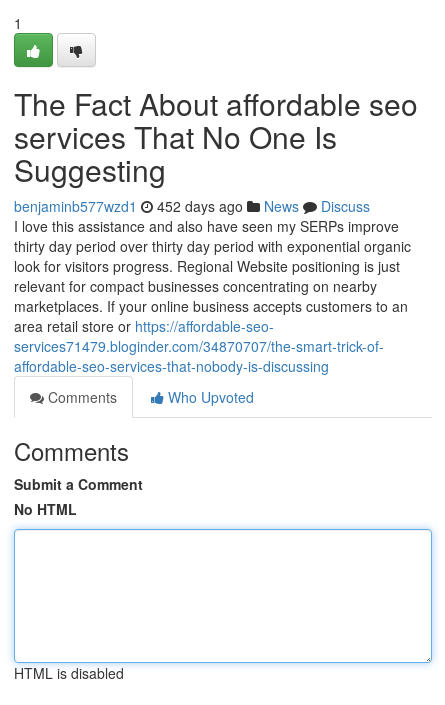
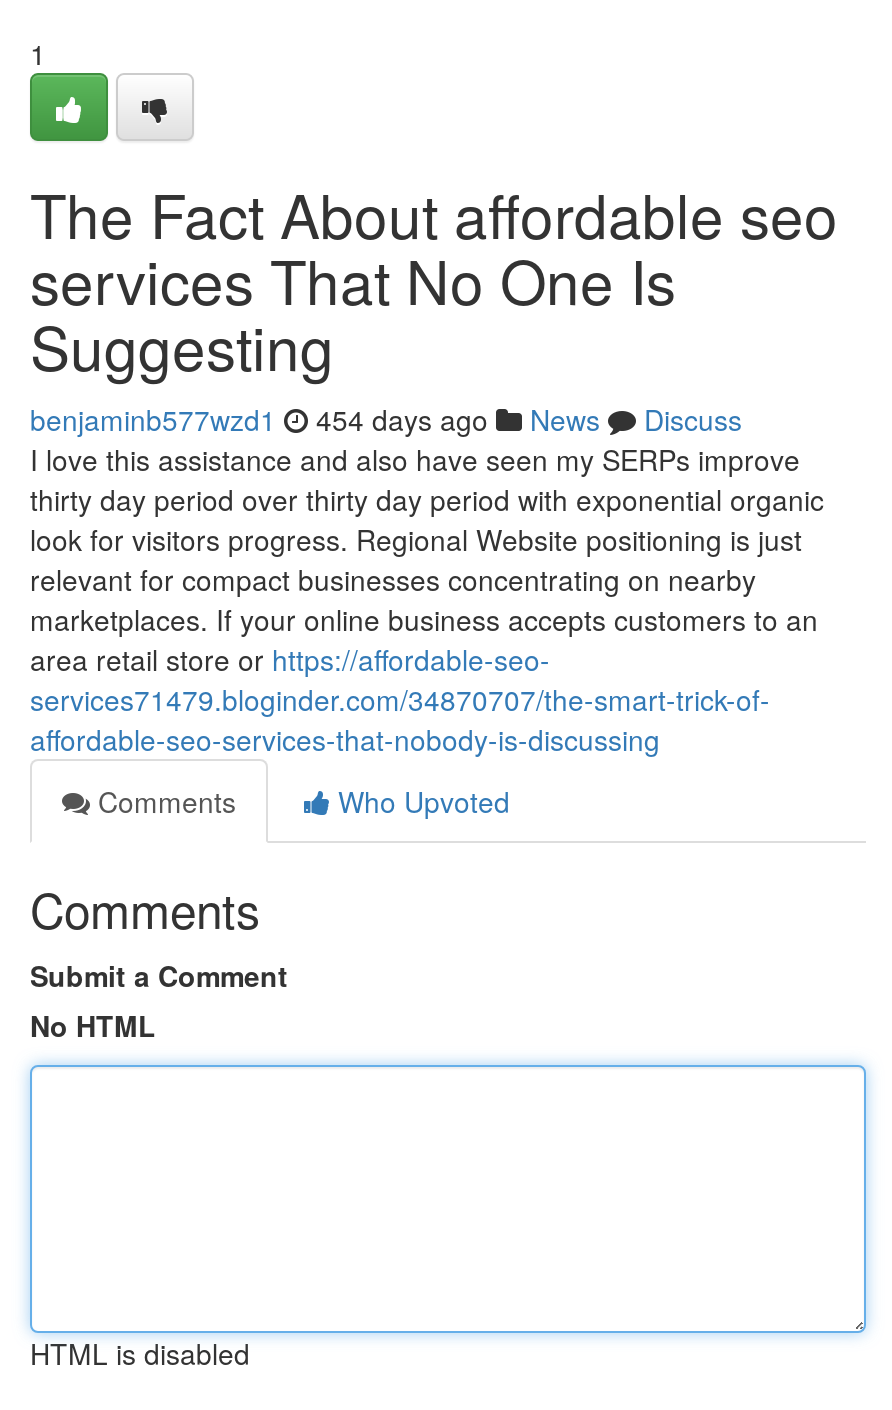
[14,196,370,216] benjaminb577wzd1 452 days ago News Discuss -> [30,399,742,439] benjaminb577wzd1 454 days ago News Discuss

